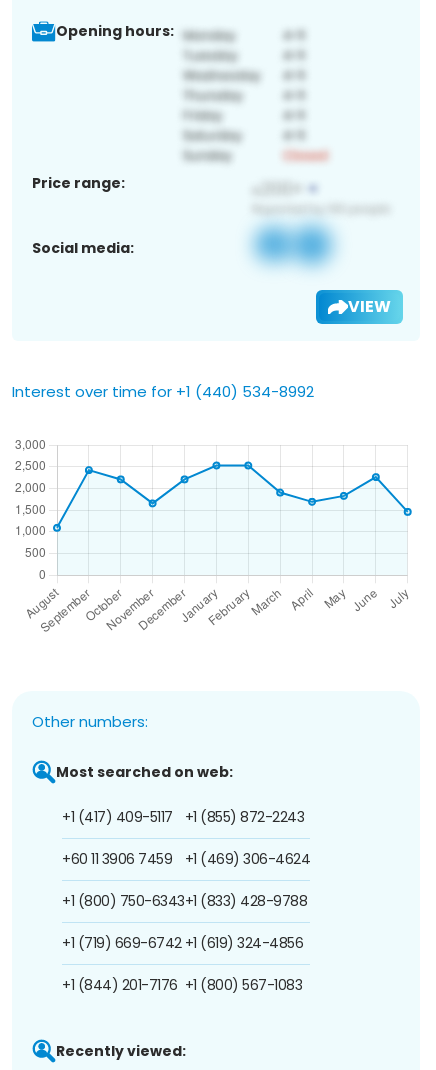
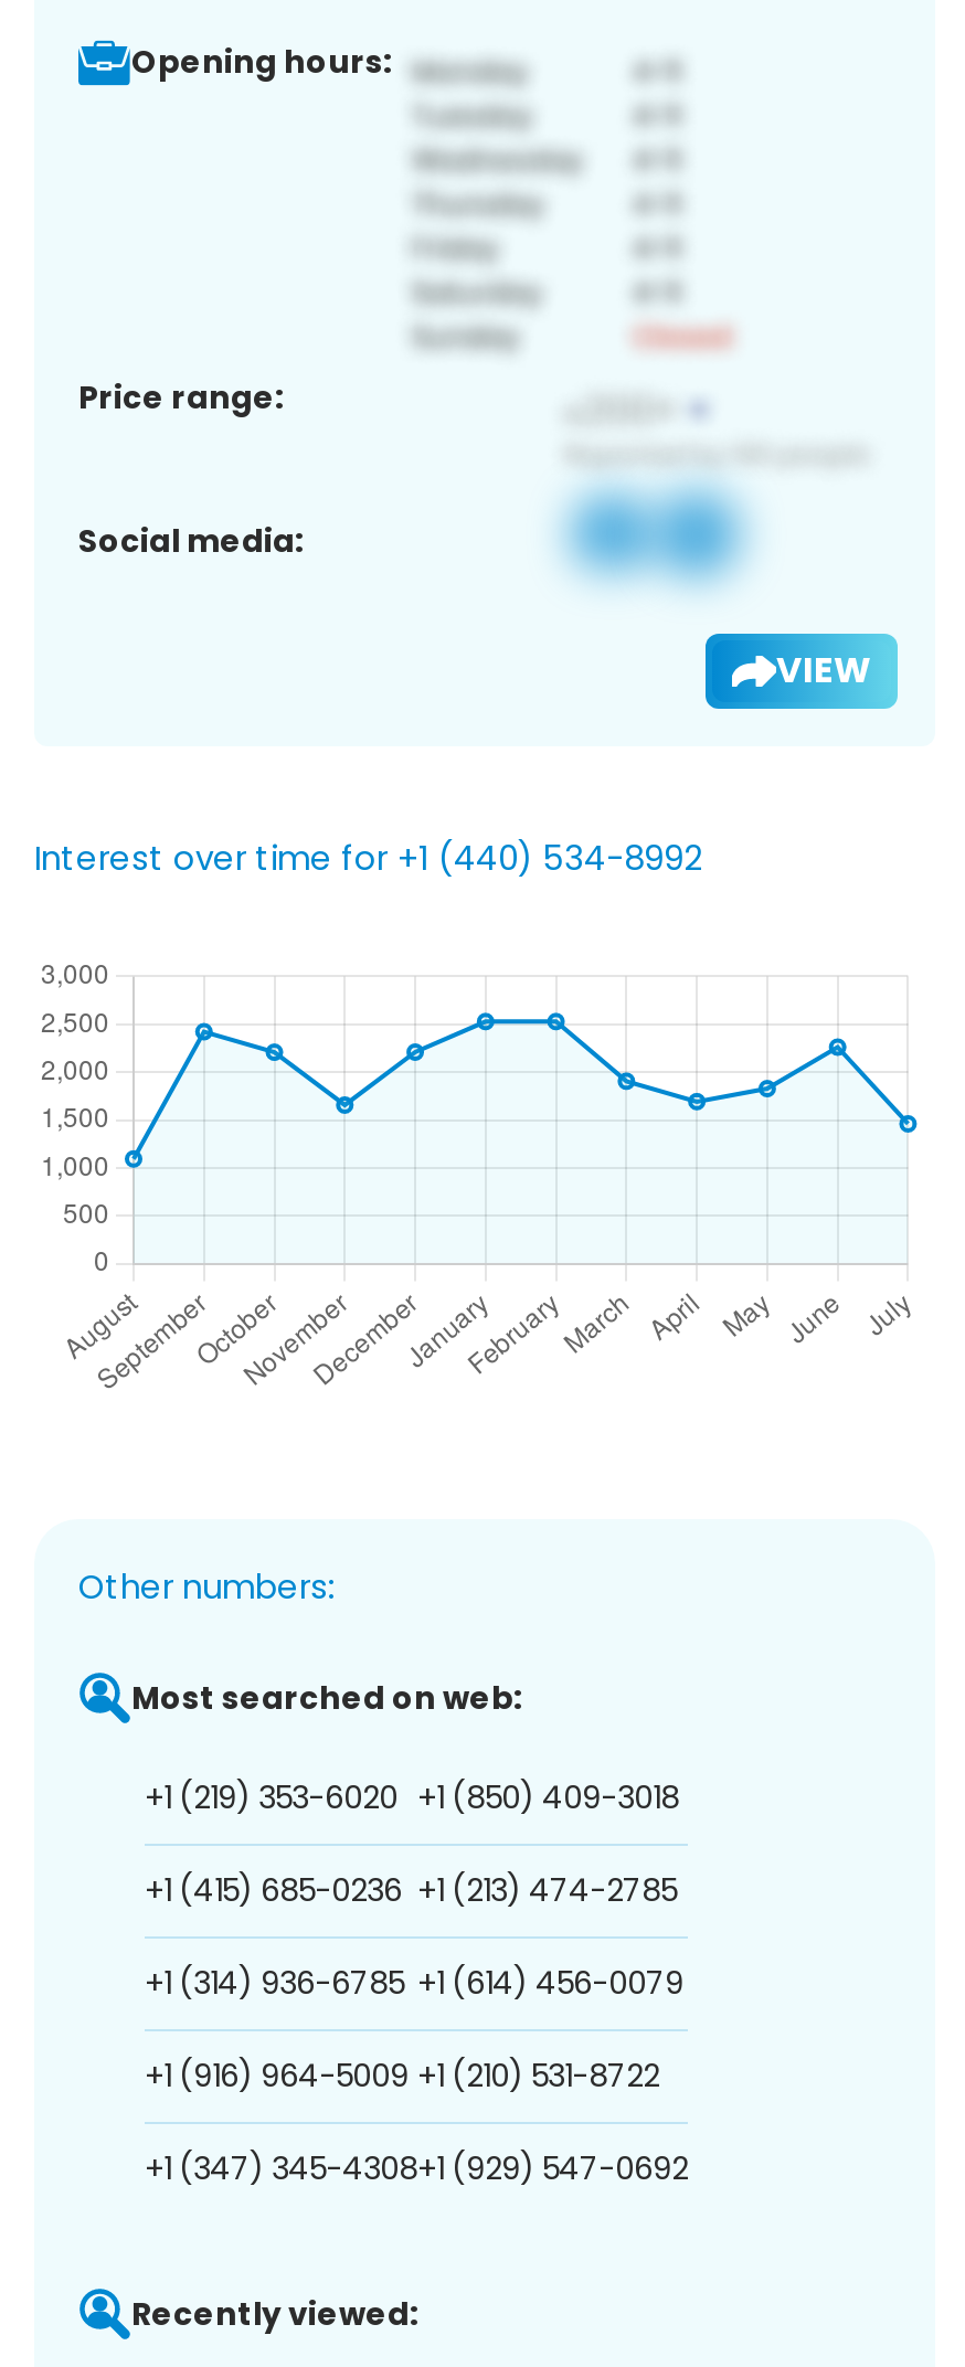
[62,806,172,826] +1 (417) 409-5117 -> [145,1774,397,1818] +1 (219) 353-6020
[184,806,304,826] +1 (855) 872-2243 -> [417,1774,679,1818] +1 (850) 409-3018
[62,848,172,868] +60 11 3906 7459 -> [145,1867,402,1911] +1 (415) 685-0236
[184,848,310,868] +1 (469) 306-4624 -> [417,1867,677,1911] +1 (213) 474-2785
[62,890,184,910] +1 (800) 750-6343 -> [145,1960,404,2004] +1 (314) 936-6785
[184,890,307,910] +1 (833) 428-9788 -> [417,1960,683,2004] +1 (614) 456-0079
[62,932,181,952] +1 (719) 669-6742 -> [145,2052,409,2097] +1 (916) 964-5009
[184,932,303,952] +1 (619) 324-4856 -> [417,2052,659,2097] +1 (210) 531-8722
[62,974,177,994] +1 (844) 201-7176 -> [145,2145,417,2189] +1 (347) 345-4308
[184,974,302,994] +1 (800) 567-1083 -> [417,2145,688,2189] +1 (929) 547-0692

